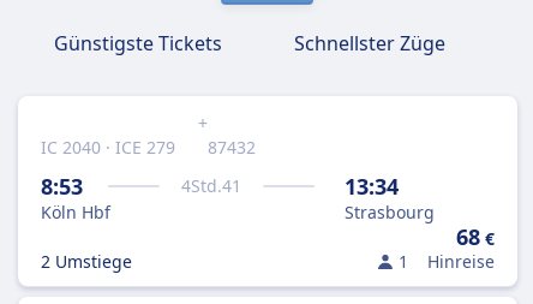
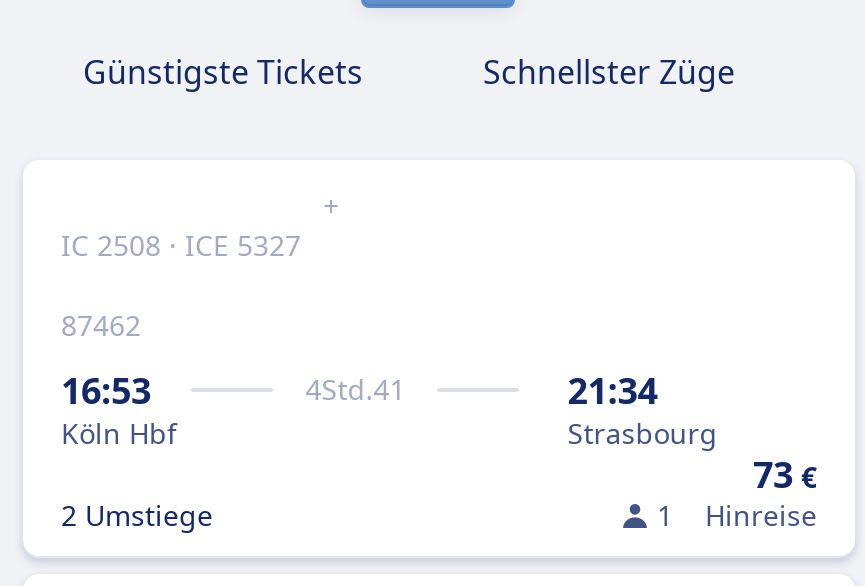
[41,136,175,159] IC 2040 · ICE 279 -> [61,226,301,264] IC 2508 · ICE 5327
[208,136,256,159] 87432 -> [61,306,141,344] 87462
[41,172,83,201] 8:53 -> [61,366,151,414] 16:53
[345,172,399,201] 13:34 -> [568,366,658,414] 21:34
[456,222,495,251] 68 € -> [753,450,817,498] 73 €

